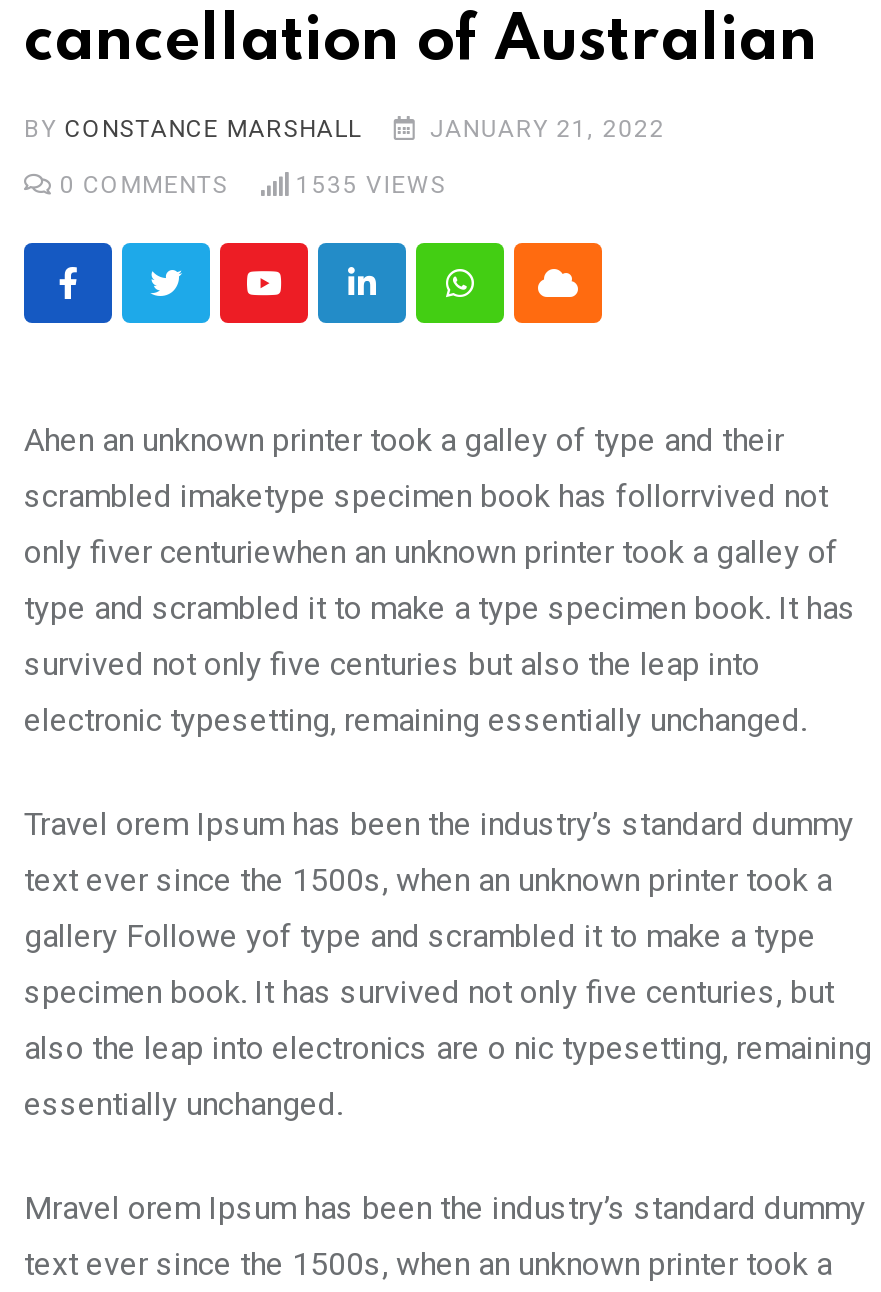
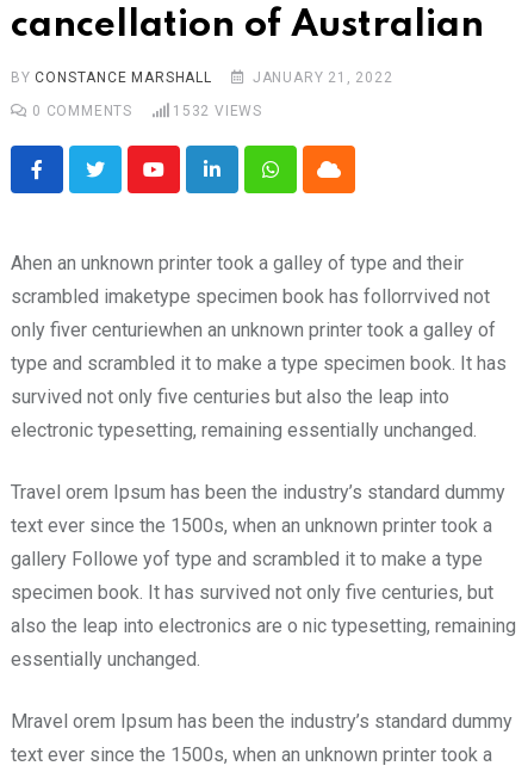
[296,171,446,199] 1535 VIEWS -> [173,103,262,119] 1532 VIEWS

